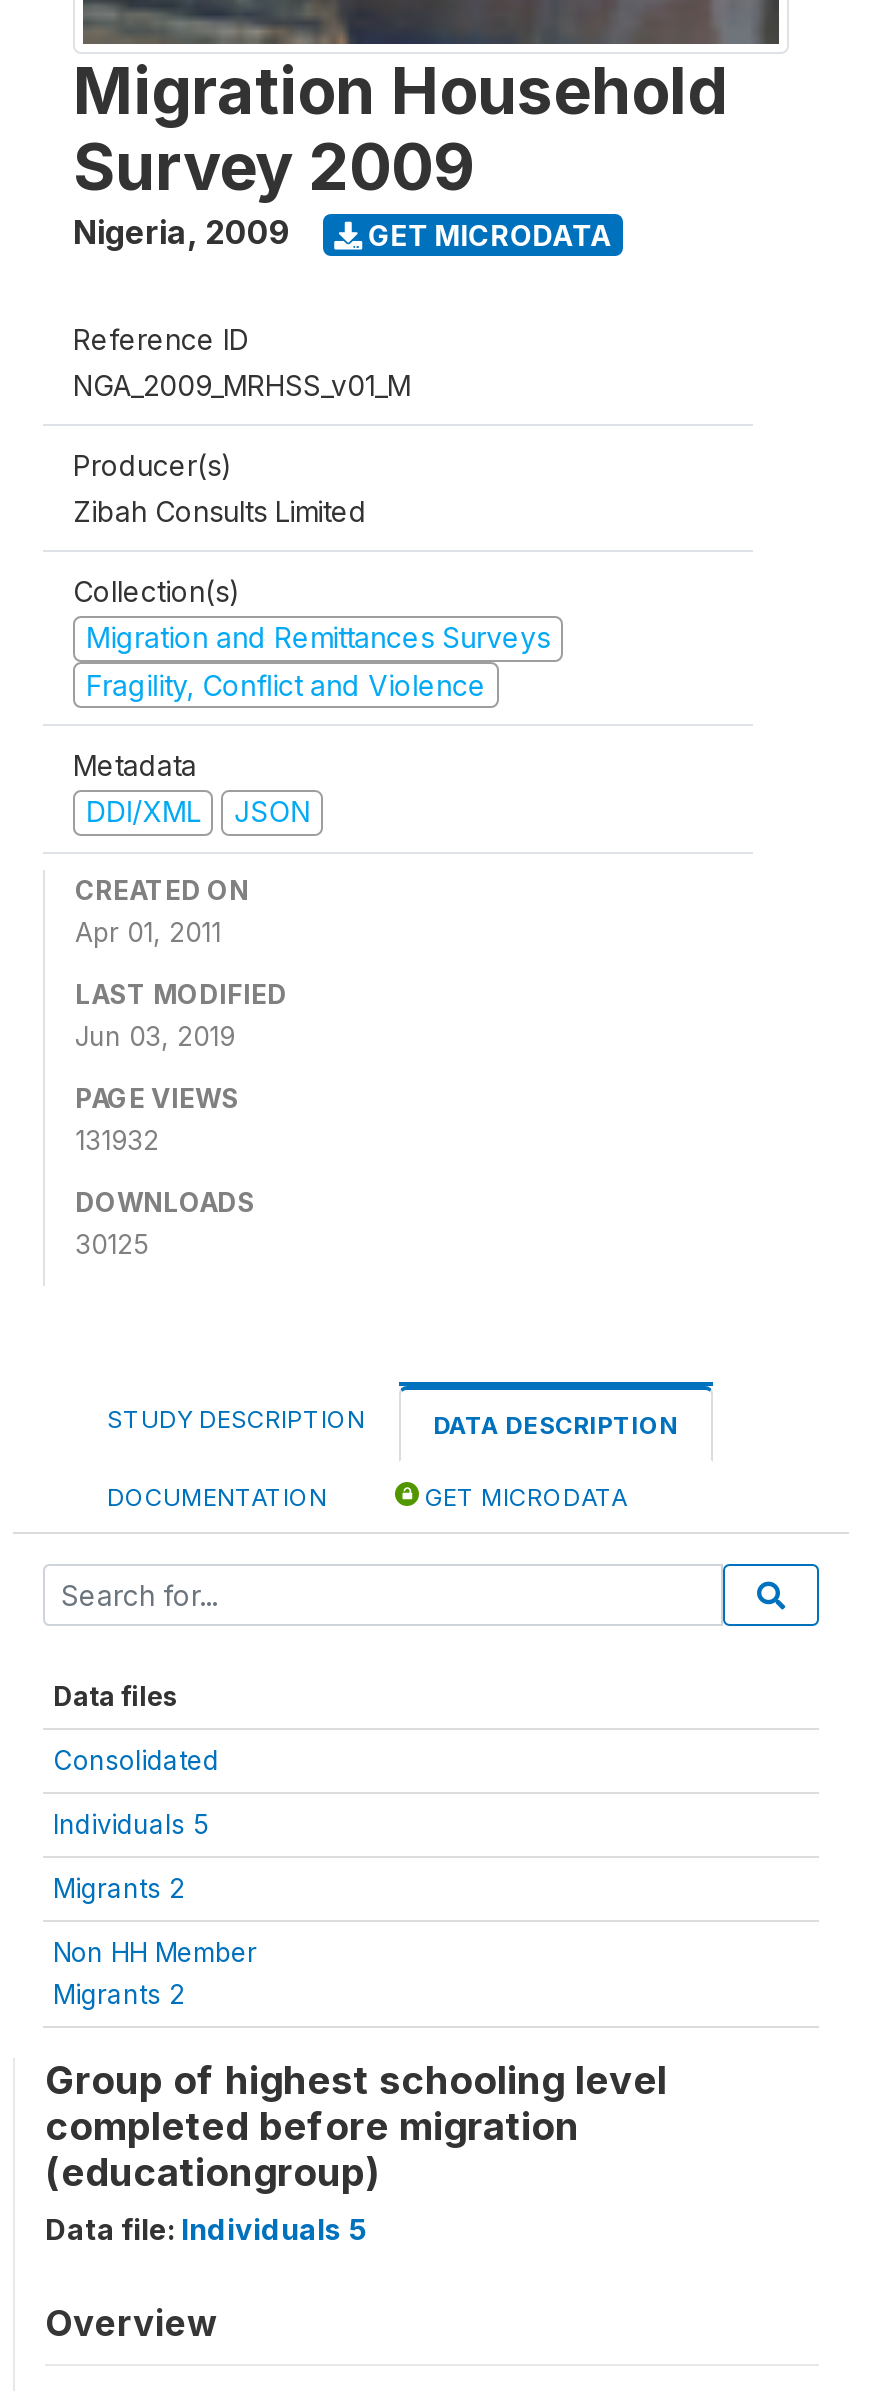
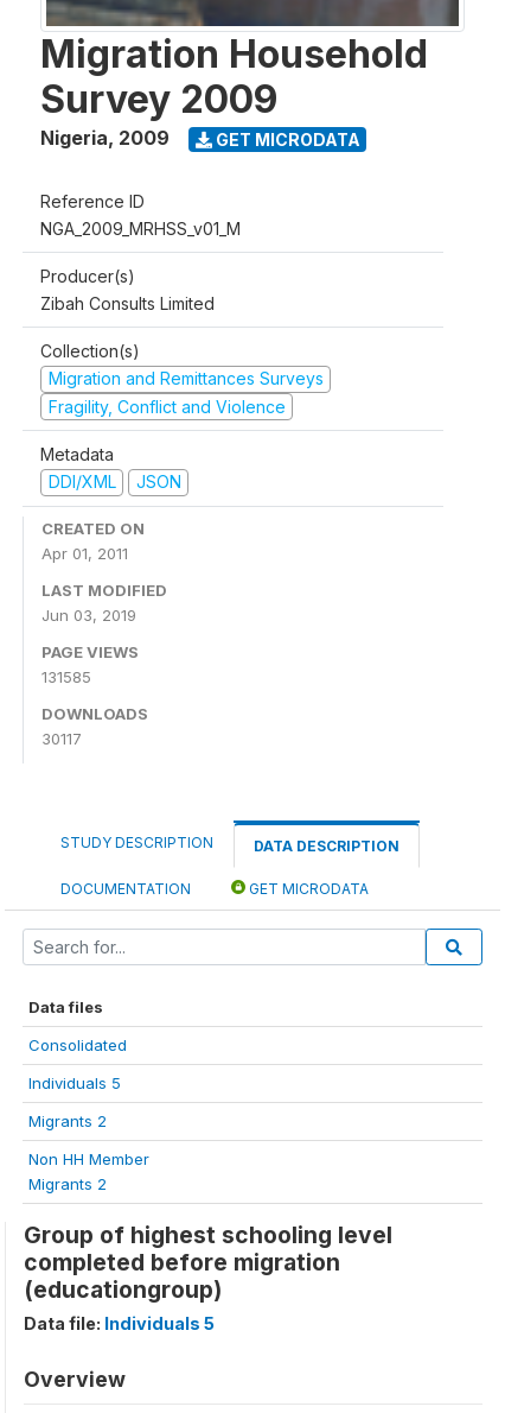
[75,1123,159,1155] 131932 -> [41,667,91,686] 131585
[75,1227,149,1259] 30125 -> [41,728,82,747] 30117

